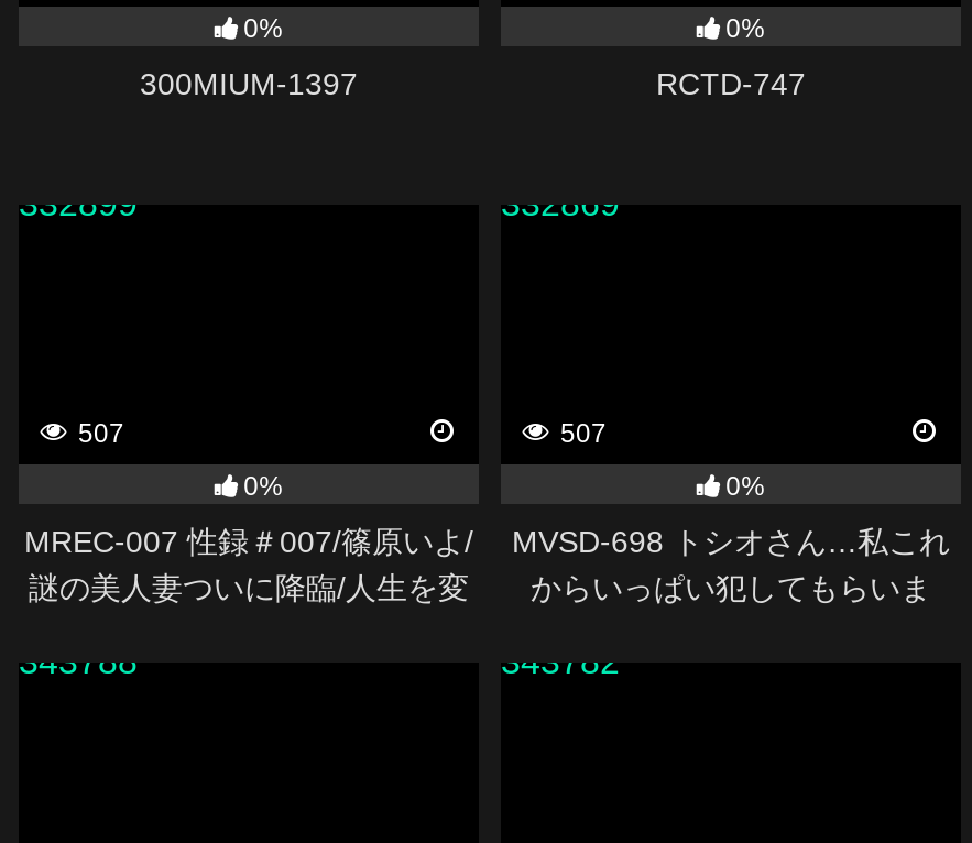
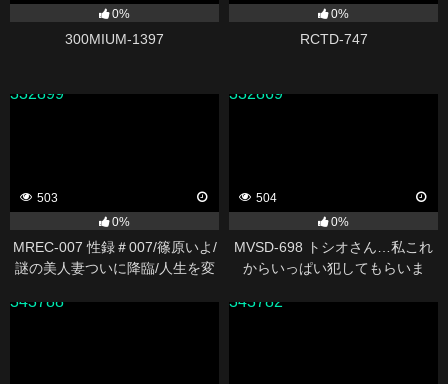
[72,419,124,450] 507 -> [34,191,58,205] 503
[554,419,607,450] 507 -> [253,191,277,205] 504

